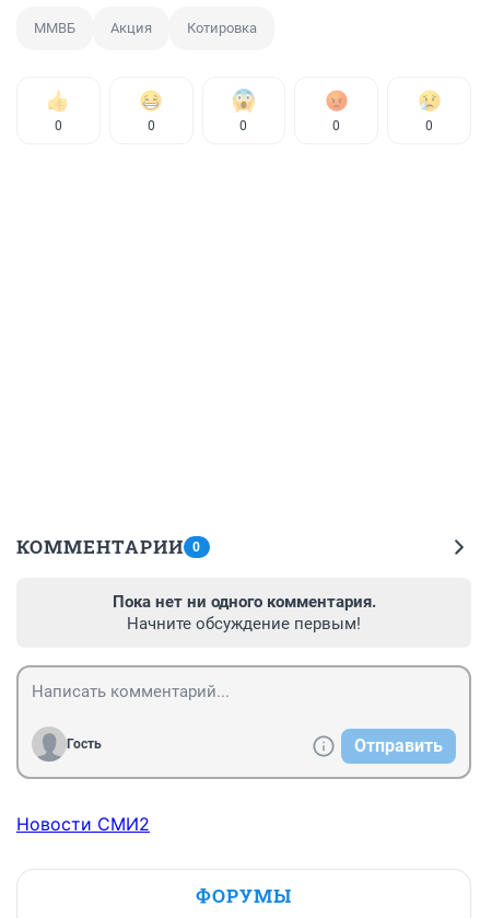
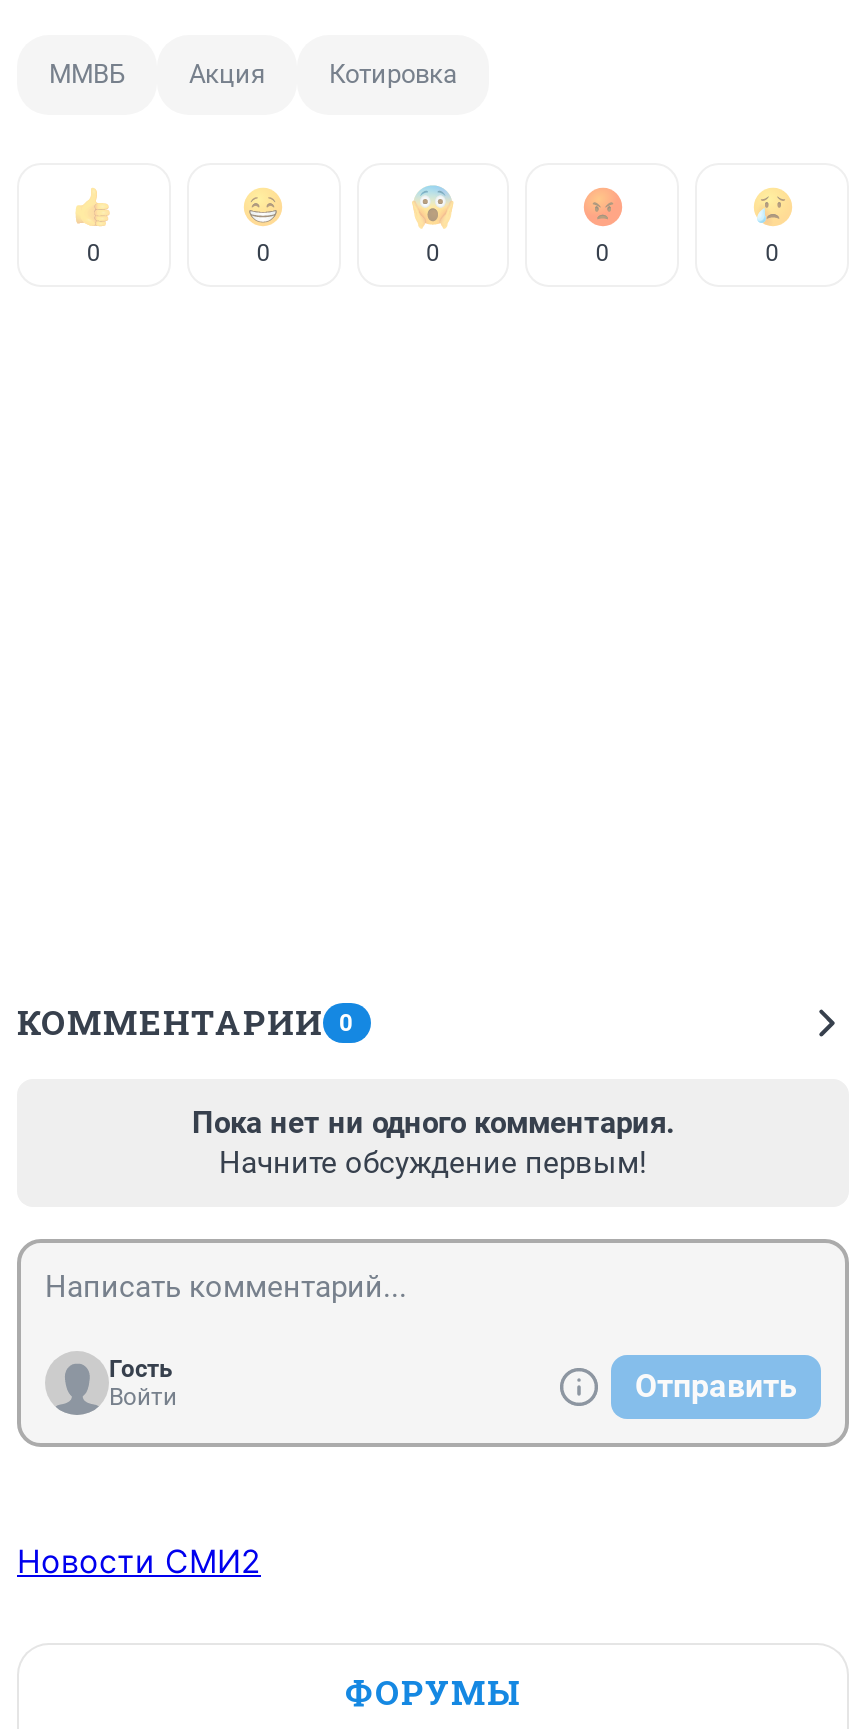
none -> [109,1383,177,1411] Войти

